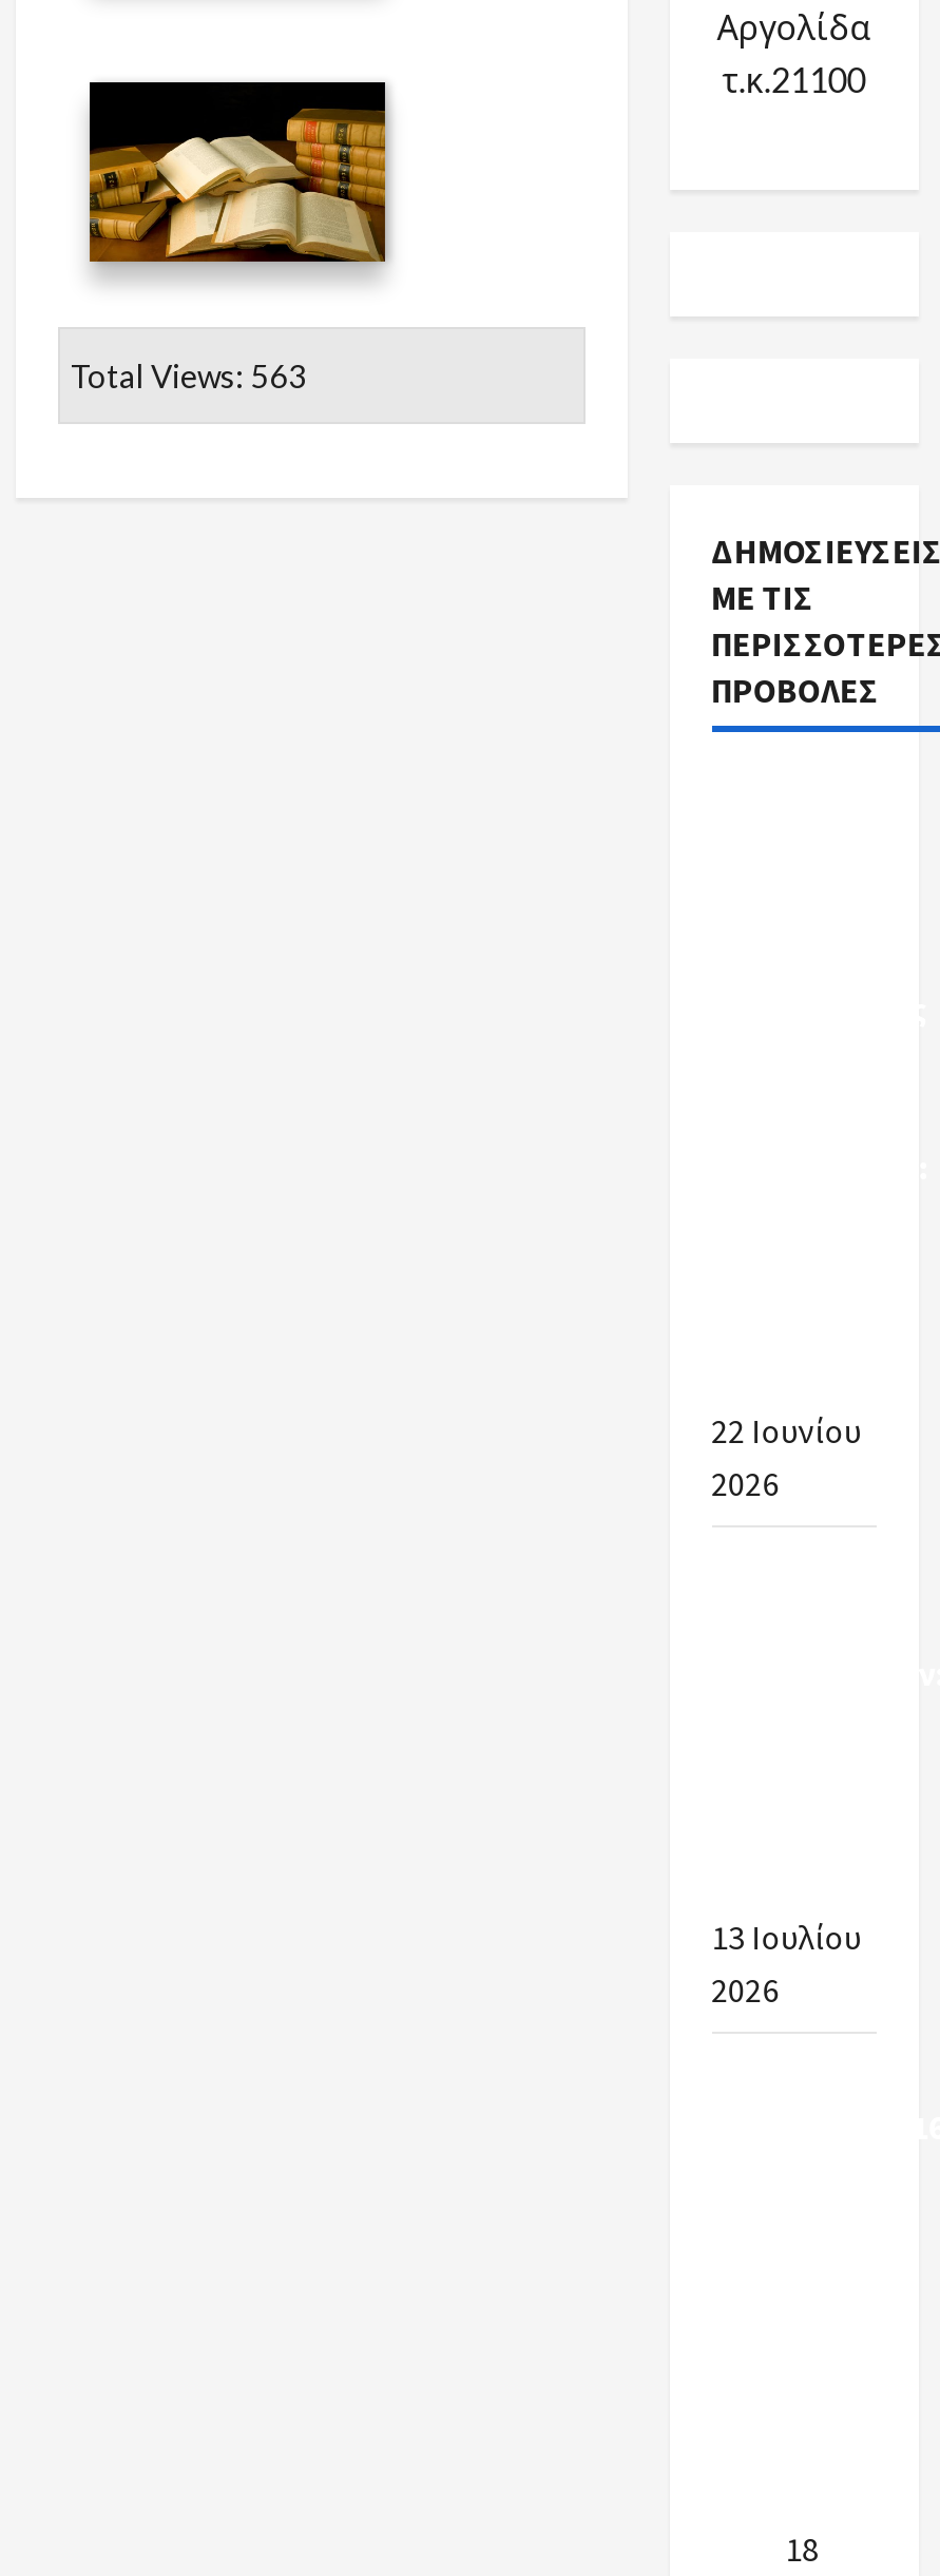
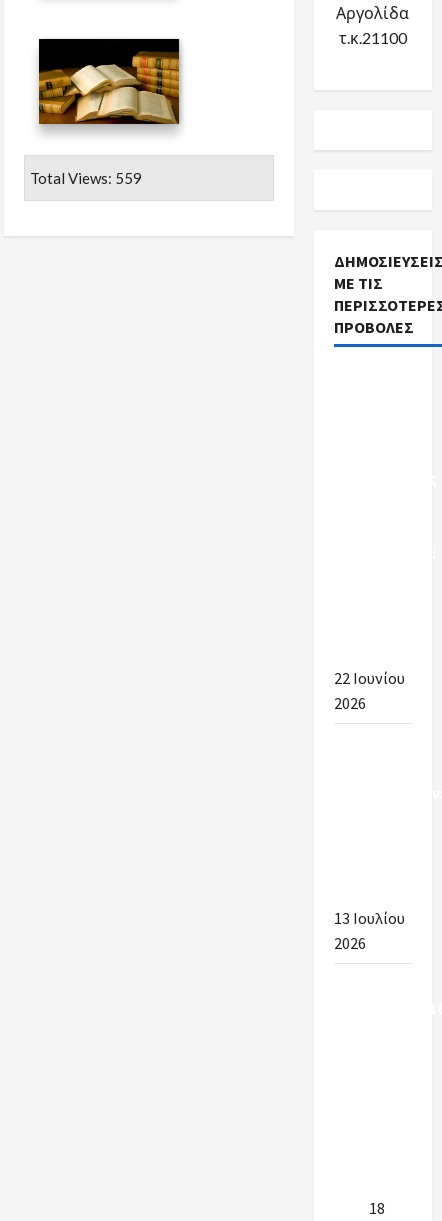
[71,356,307,394] Total Views: 563 -> [30,169,142,187] Total Views: 559

